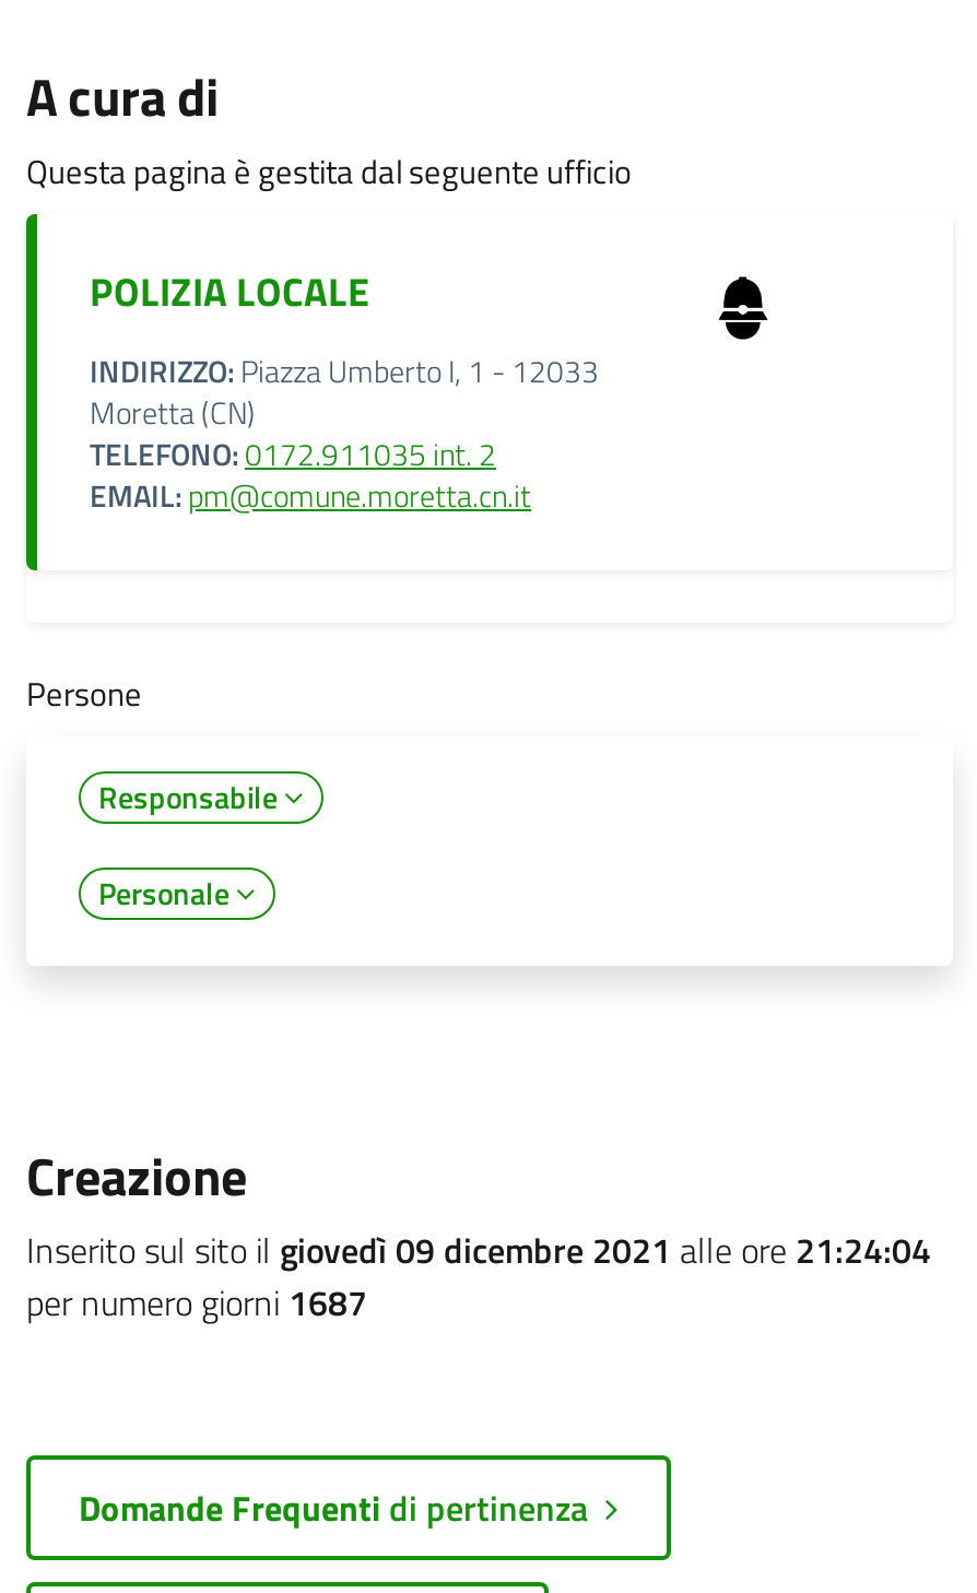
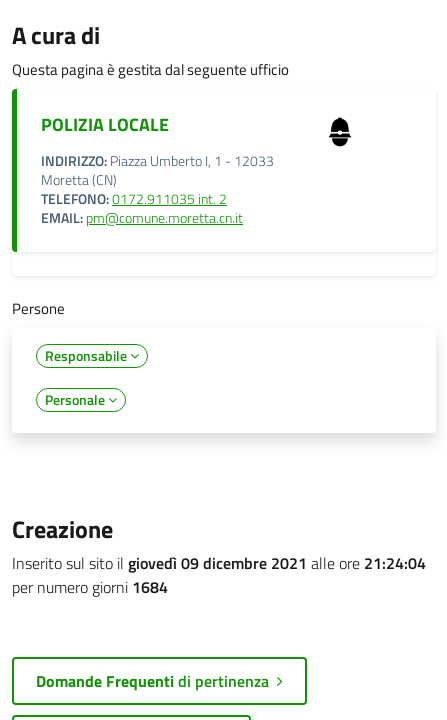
[26,1276,367,1329] per numero giorni 1687 -> [12,575,168,599] per numero giorni 1684

